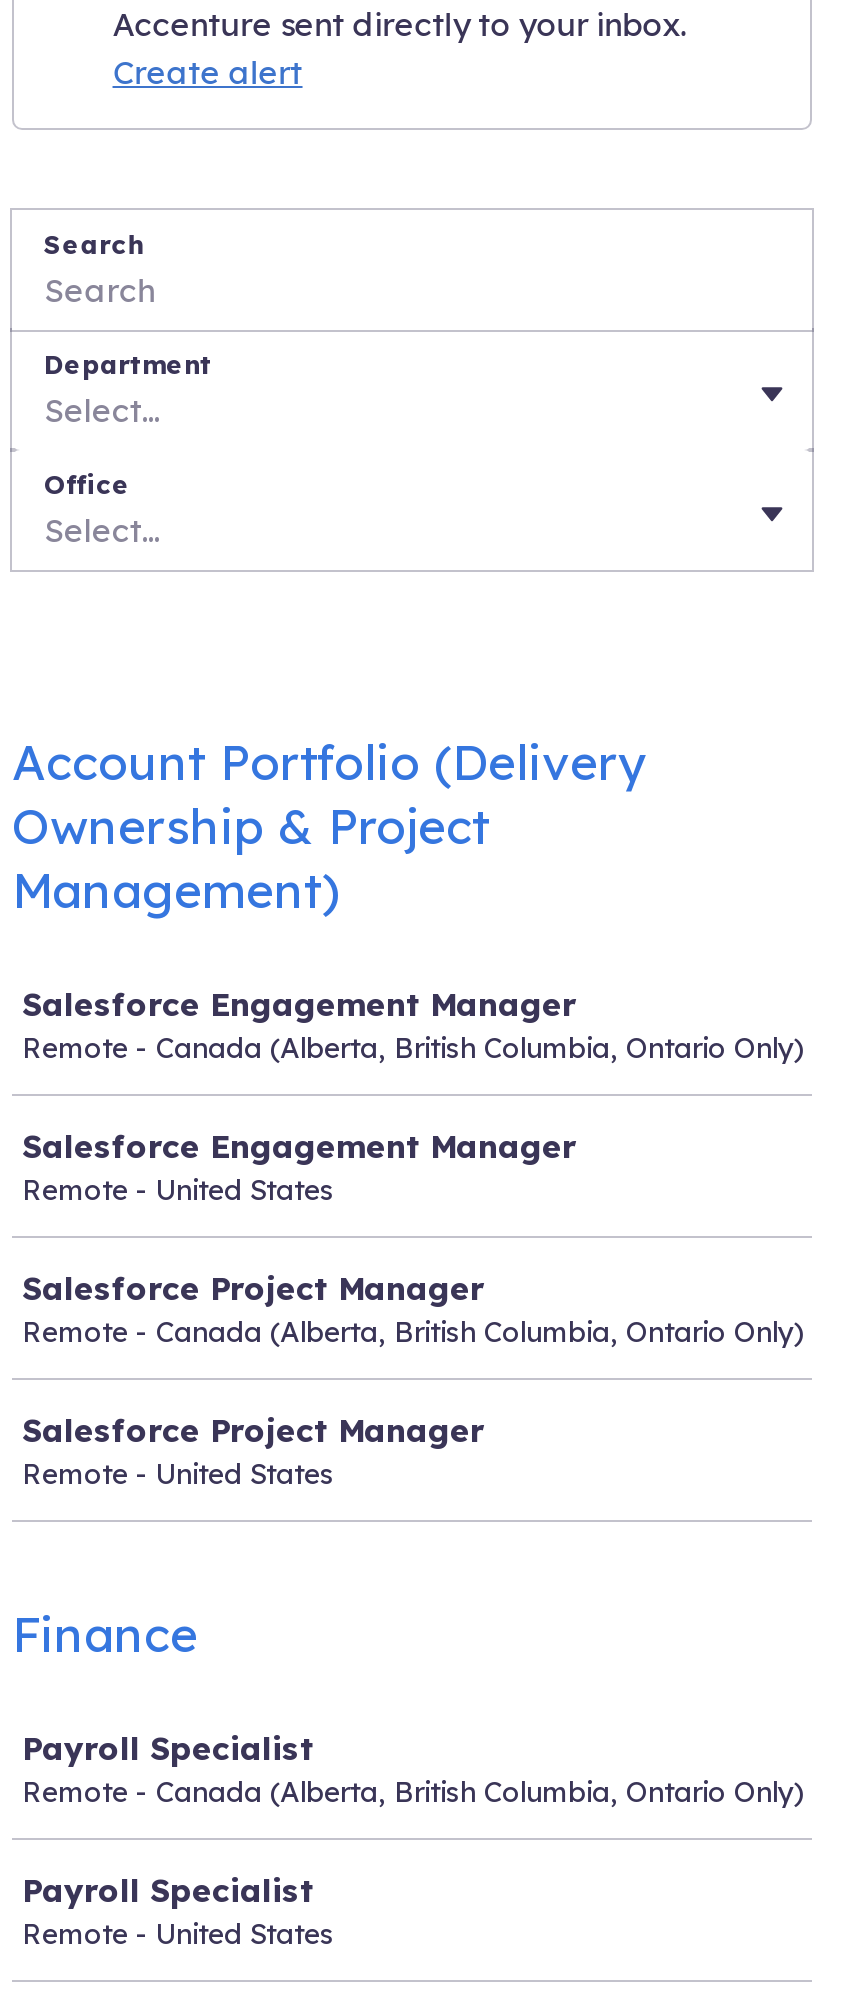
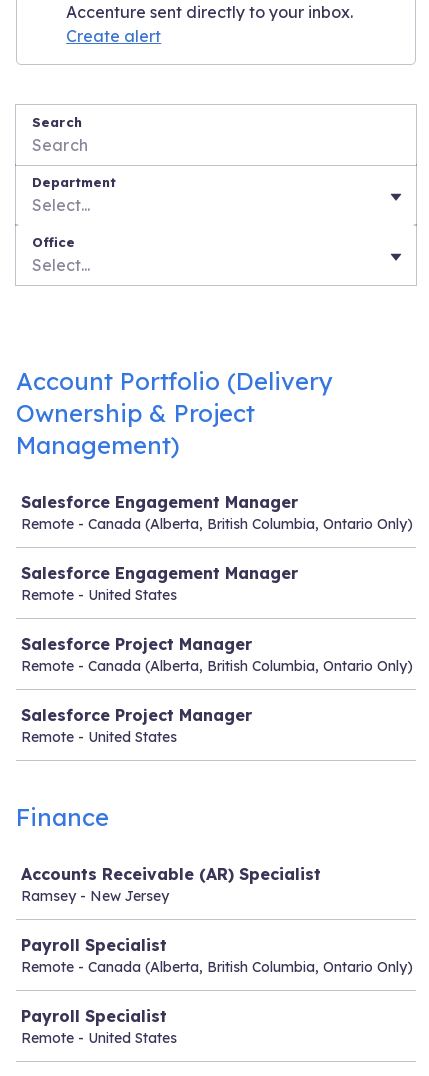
none -> [21,864,321,905] Accounts Receivable (AR) Specialist | Ramsey - New Jersey

